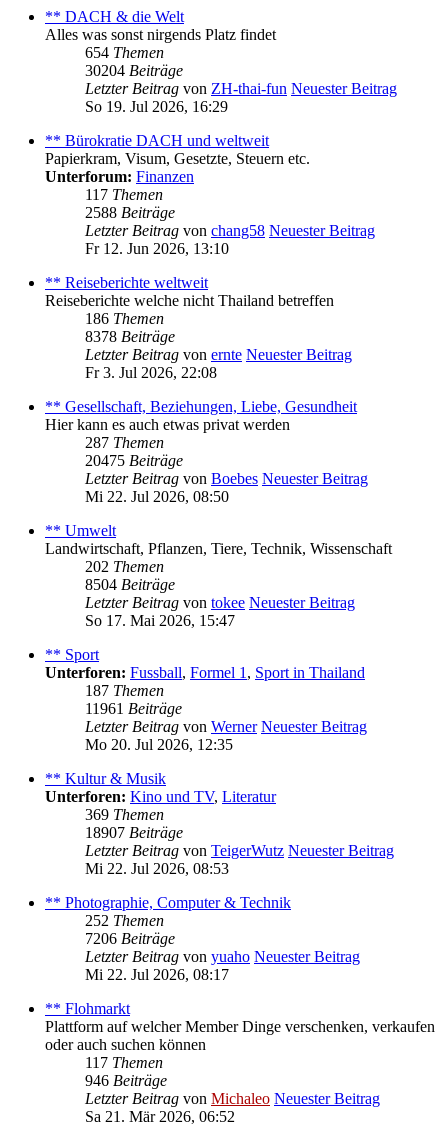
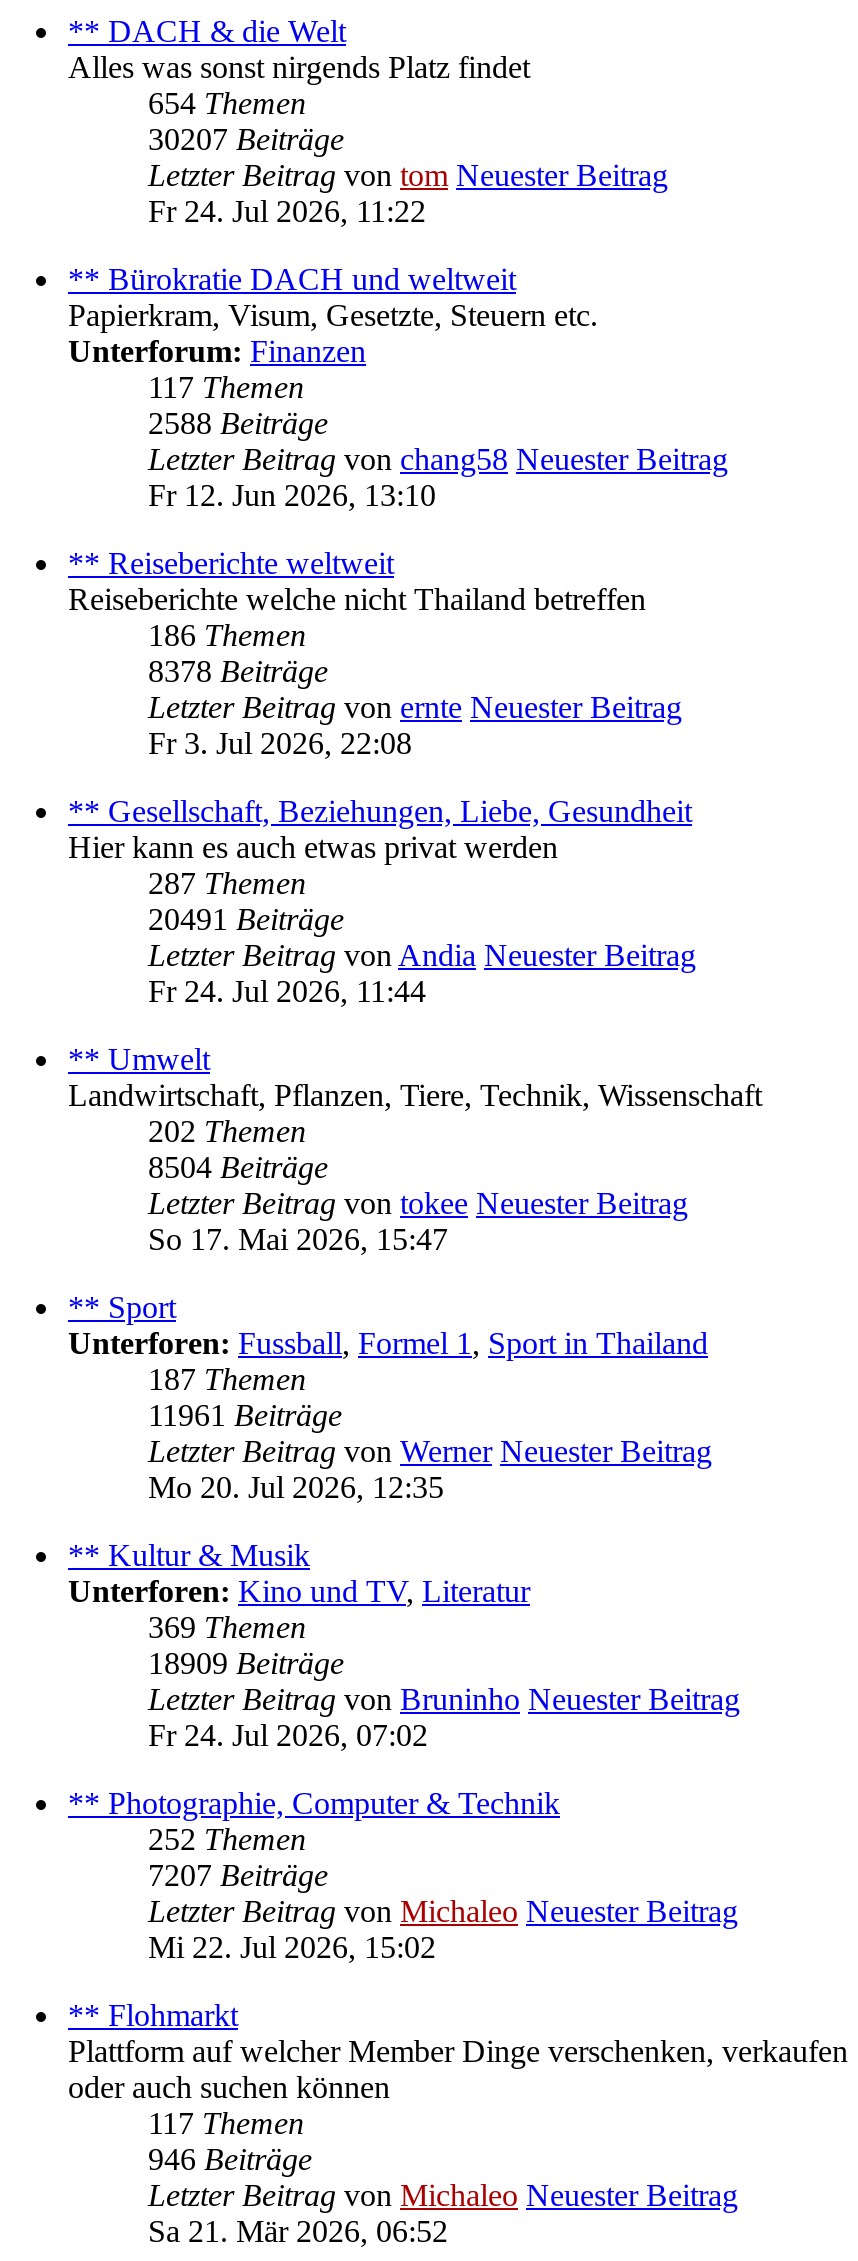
[85,62,183,79] 30204 Beiträge -> [148,123,344,157] 30207 Beiträge
[85,80,397,97] Letzter Beitrag von ZH-thai-fun Neuester Beitrag -> [148,159,668,193] Letzter Beitrag von tom Neuester Beitrag
[85,98,228,115] So 19. Jul 2026, 16:29 -> [148,195,426,229] Fr 24. Jul 2026, 11:22
[85,452,183,469] 20475 Beiträge -> [148,903,344,937] 20491 Beiträge
[85,470,368,487] Letzter Beitrag von Boebes Neuester Beitrag -> [148,939,696,973] Letzter Beitrag von Andia Neuester Beitrag
[85,488,229,505] Mi 22. Jul 2026, 08:50 -> [148,975,426,1009] Fr 24. Jul 2026, 11:44
[85,824,183,841] 18907 Beiträge -> [148,1647,344,1681] 18909 Beiträge
[85,842,394,859] Letzter Beitrag von TeigerWutz Neuester Beitrag -> [148,1683,740,1717] Letzter Beitrag von Bruninho Neuester Beitrag
[85,860,229,877] Mi 22. Jul 2026, 08:53 -> [148,1719,428,1753] Fr 24. Jul 2026, 07:02
[85,930,175,947] 7206 Beiträge -> [148,1859,328,1893] 7207 Beiträge
[85,948,360,965] Letzter Beitrag von yuaho Neuester Beitrag -> [148,1895,738,1929] Letzter Beitrag von Michaleo Neuester Beitrag
[85,966,229,983] Mi 22. Jul 2026, 08:17 -> [148,1931,436,1965] Mi 22. Jul 2026, 15:02

